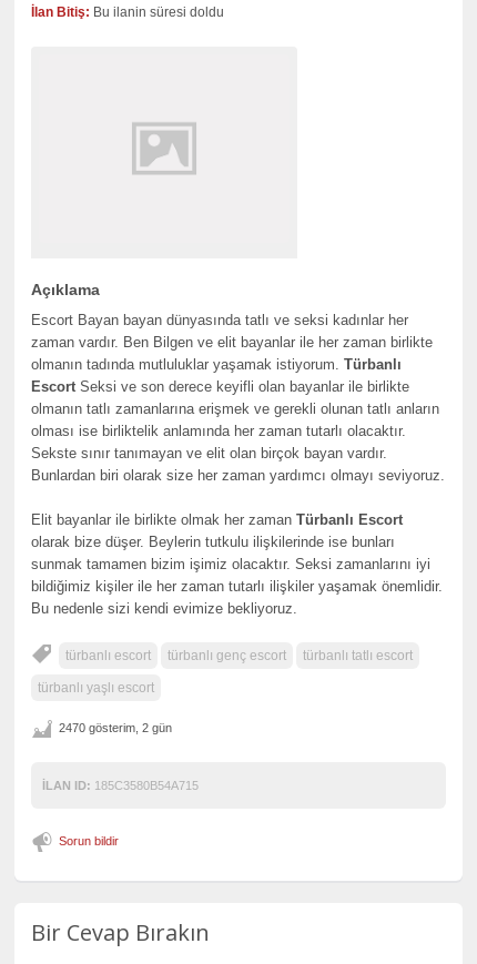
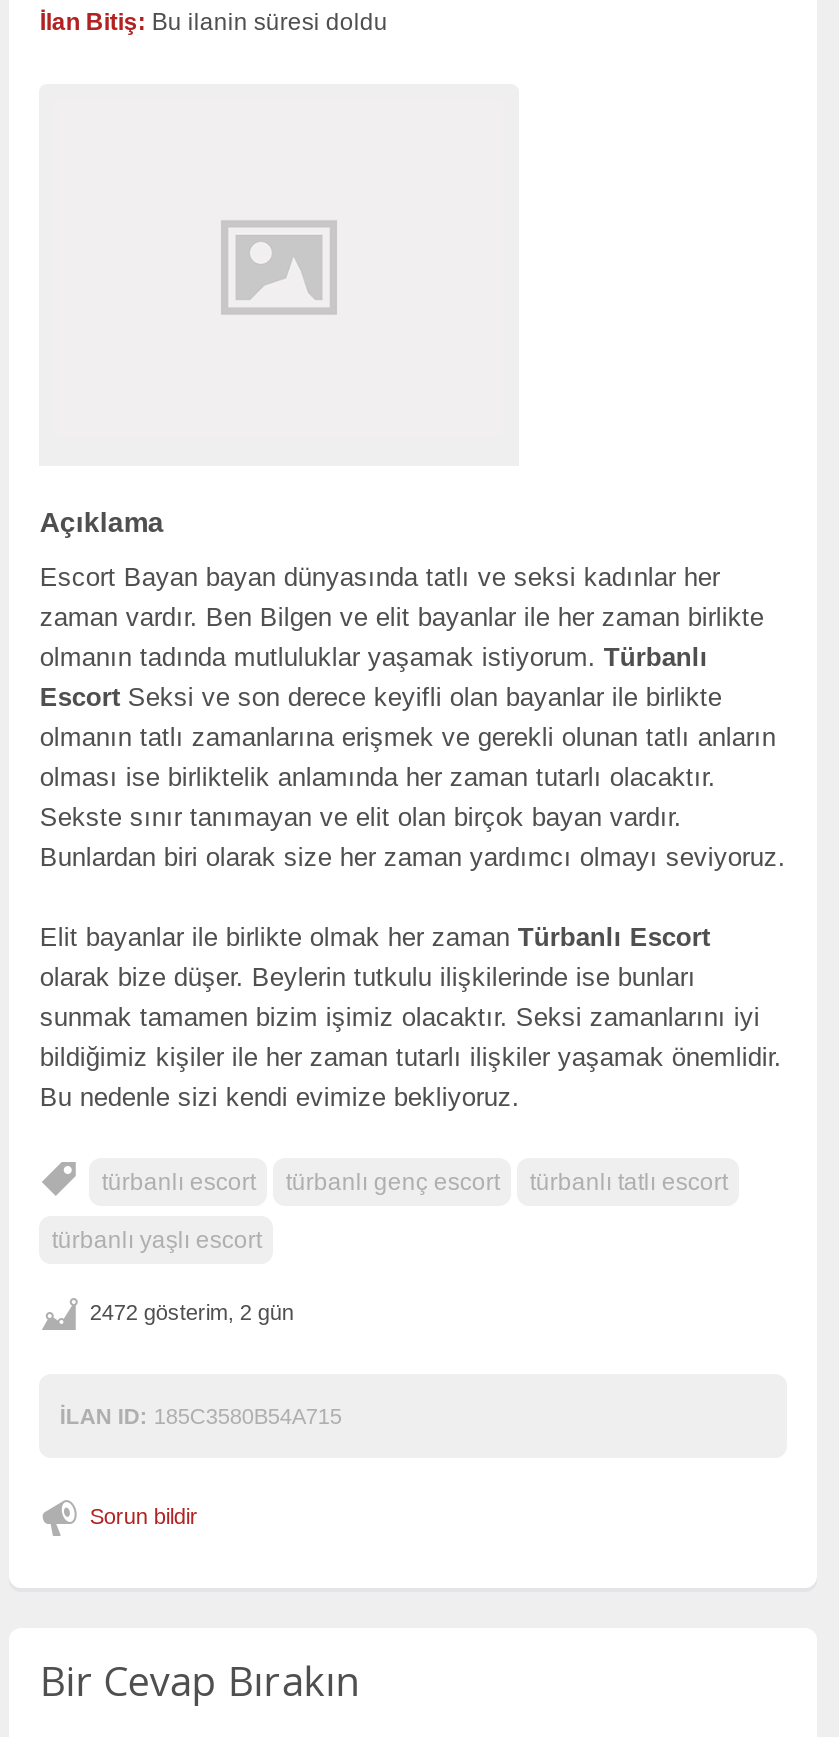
[59,721,172,734] 2470 gösterim, 2 gün -> [90,1299,294,1323] 2472 gösterim, 2 gün

